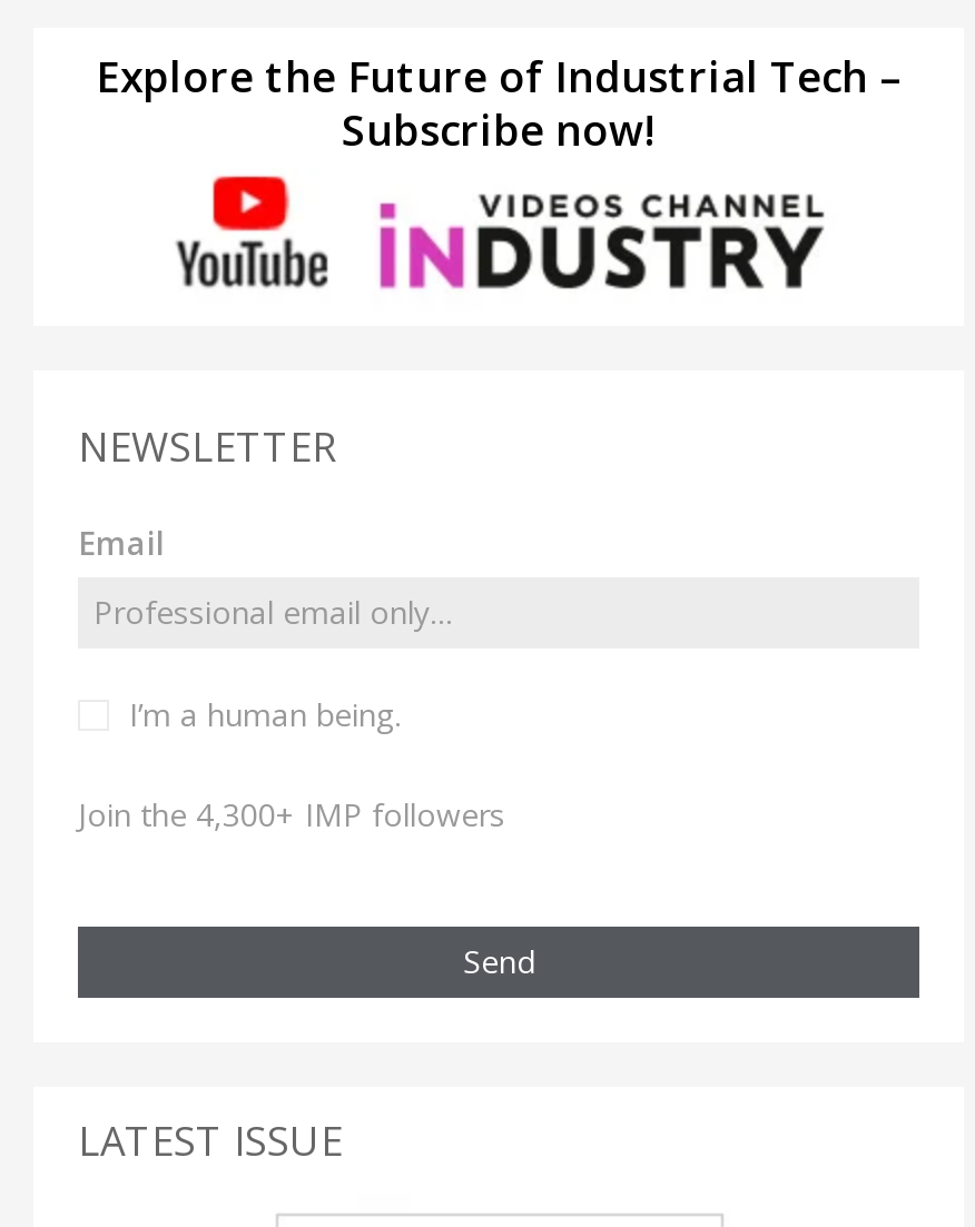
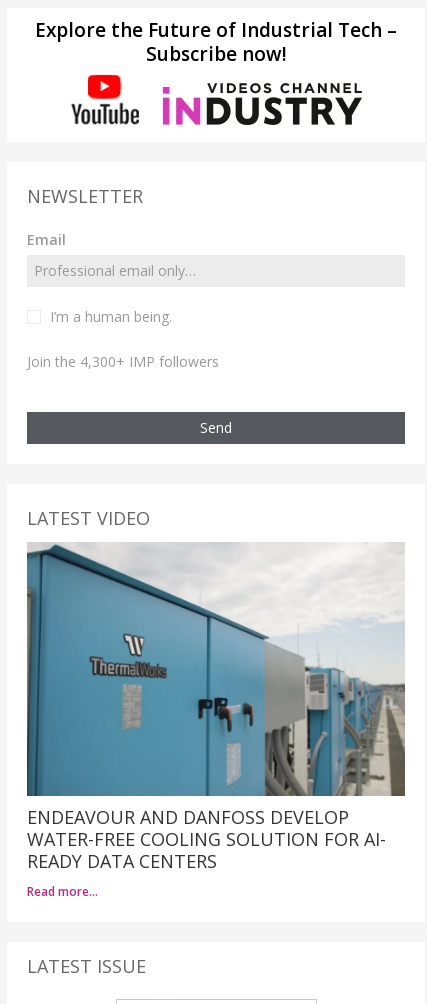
none -> [26,542,406,900] [image] | ENDEAVOUR AND DANFOSS DEVELOP | WATER-FREE COOLING SOLUTION FOR AI- | READY DATA CENTERS | Read more…
none -> [27,506,150,530] LATEST VIDEO

